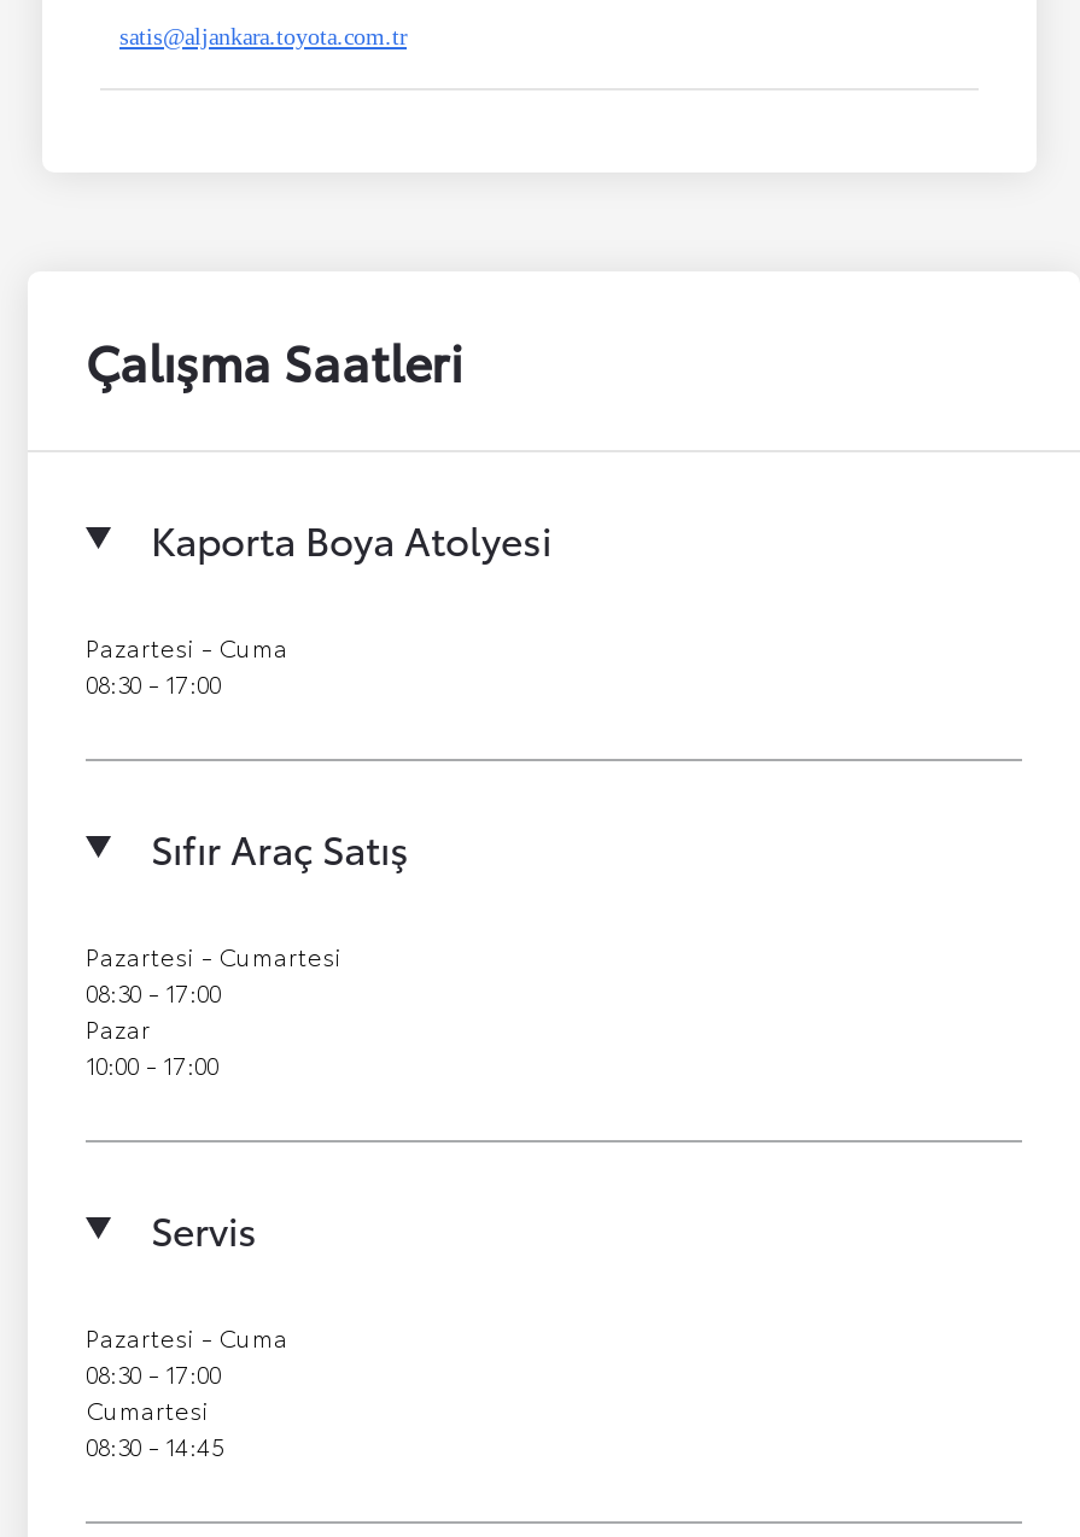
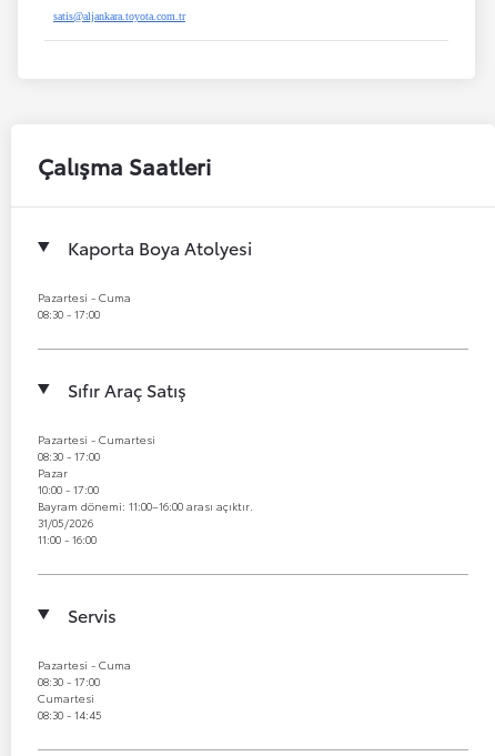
none -> [38,497,253,547] Bayram dönemi: 11:00–16:00 arası açıktır. | 31/05/2026 | 11:00 - 16:00

